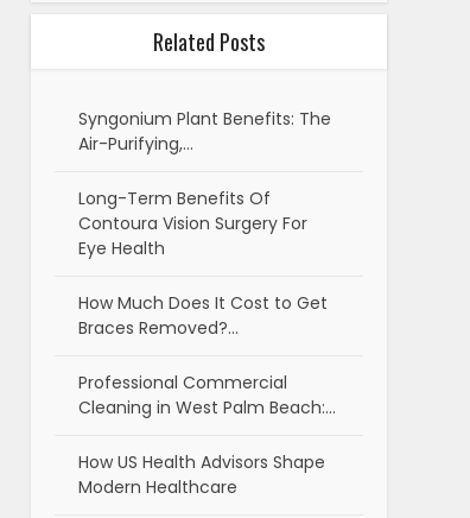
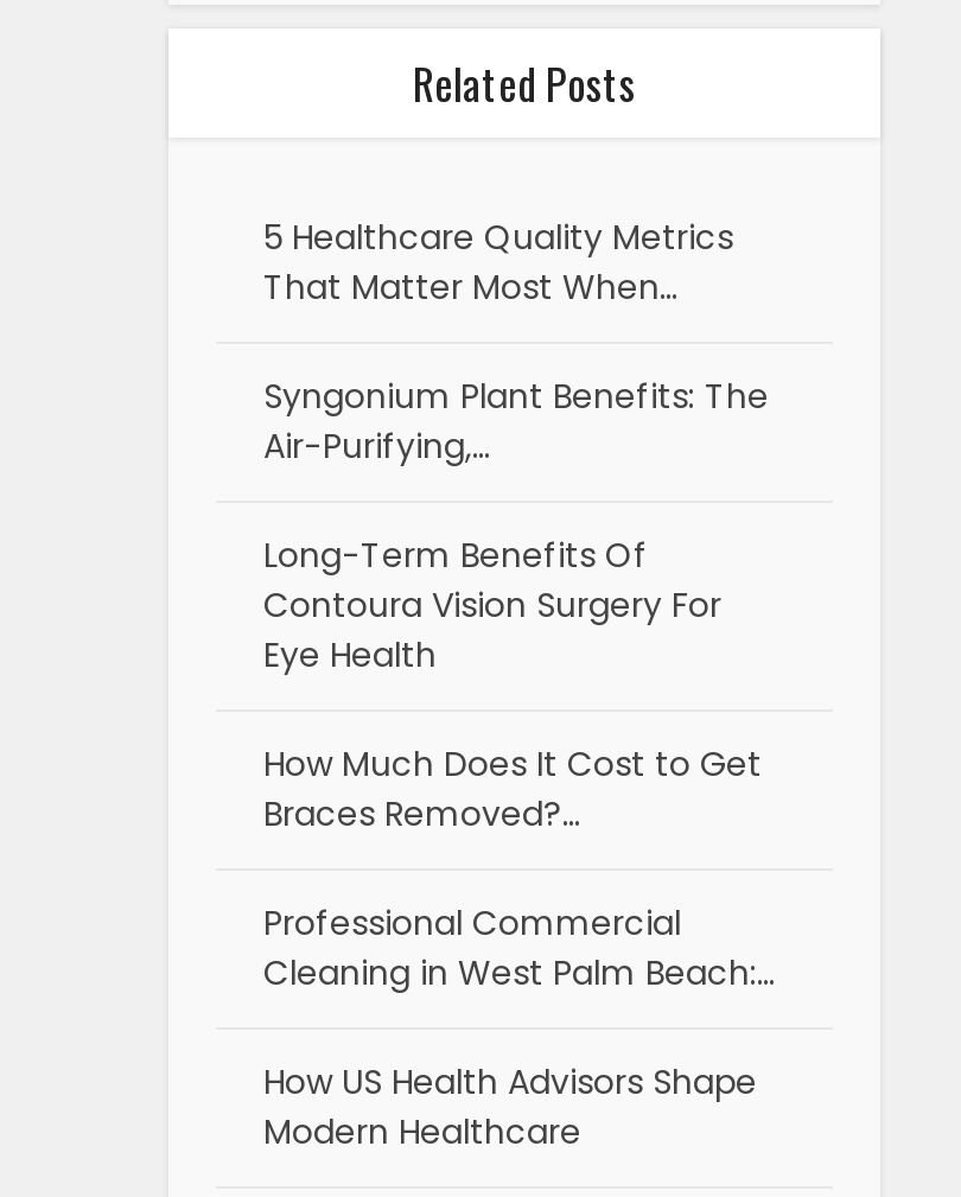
none -> [263,214,733,311] 5 Healthcare Quality Metrics | That Matter Most When…

